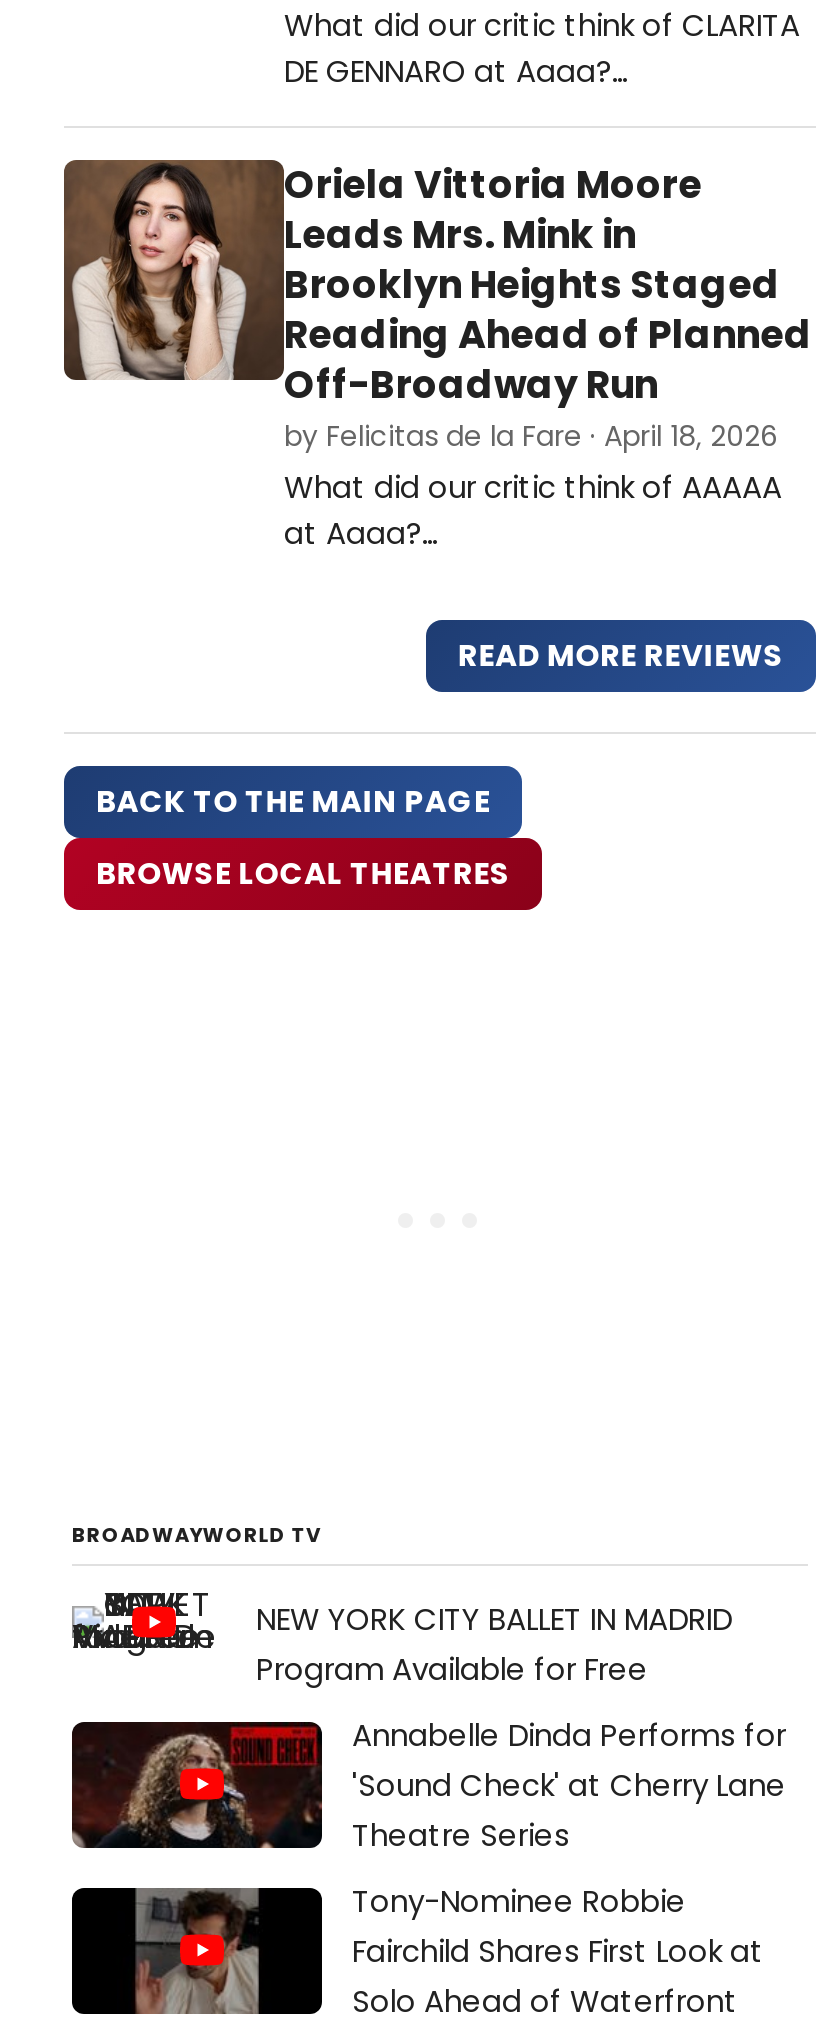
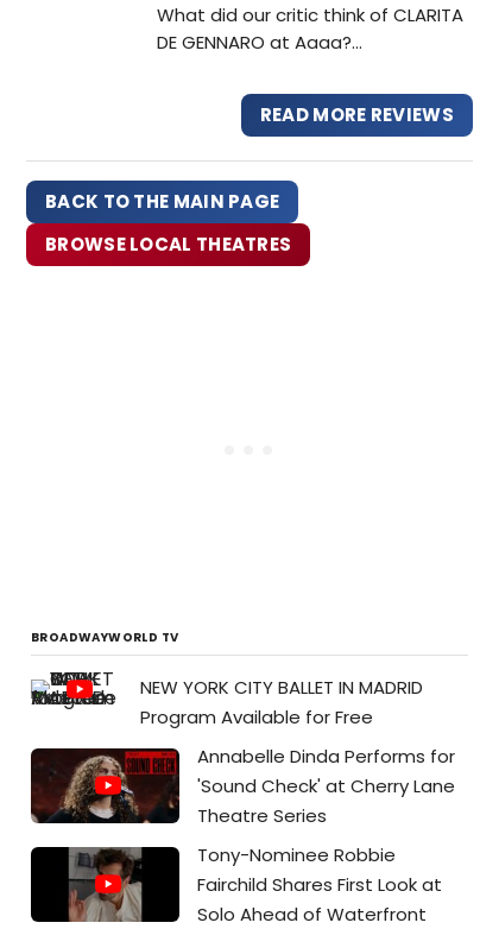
[62,158,812,554] [image] | Oriela Vittoria Moore | Leads Mrs. Mink in | Brooklyn Heights Staged | Reading Ahead of Planned | Off-Broadway Run | by Felicitas de la Fare · April 18, 2026 | What did our critic think of AAAAA | at Aaaa?… -> none

